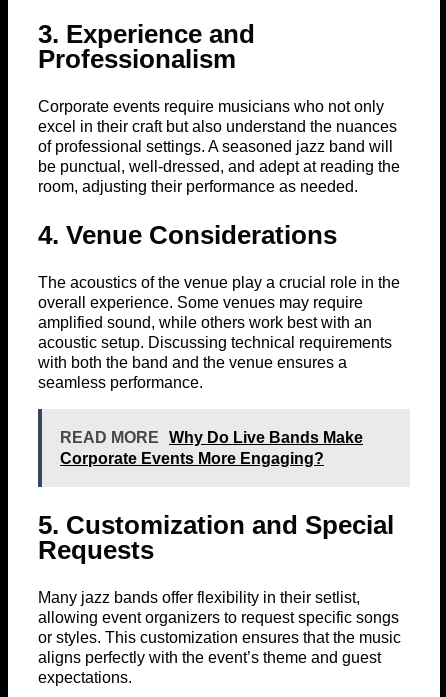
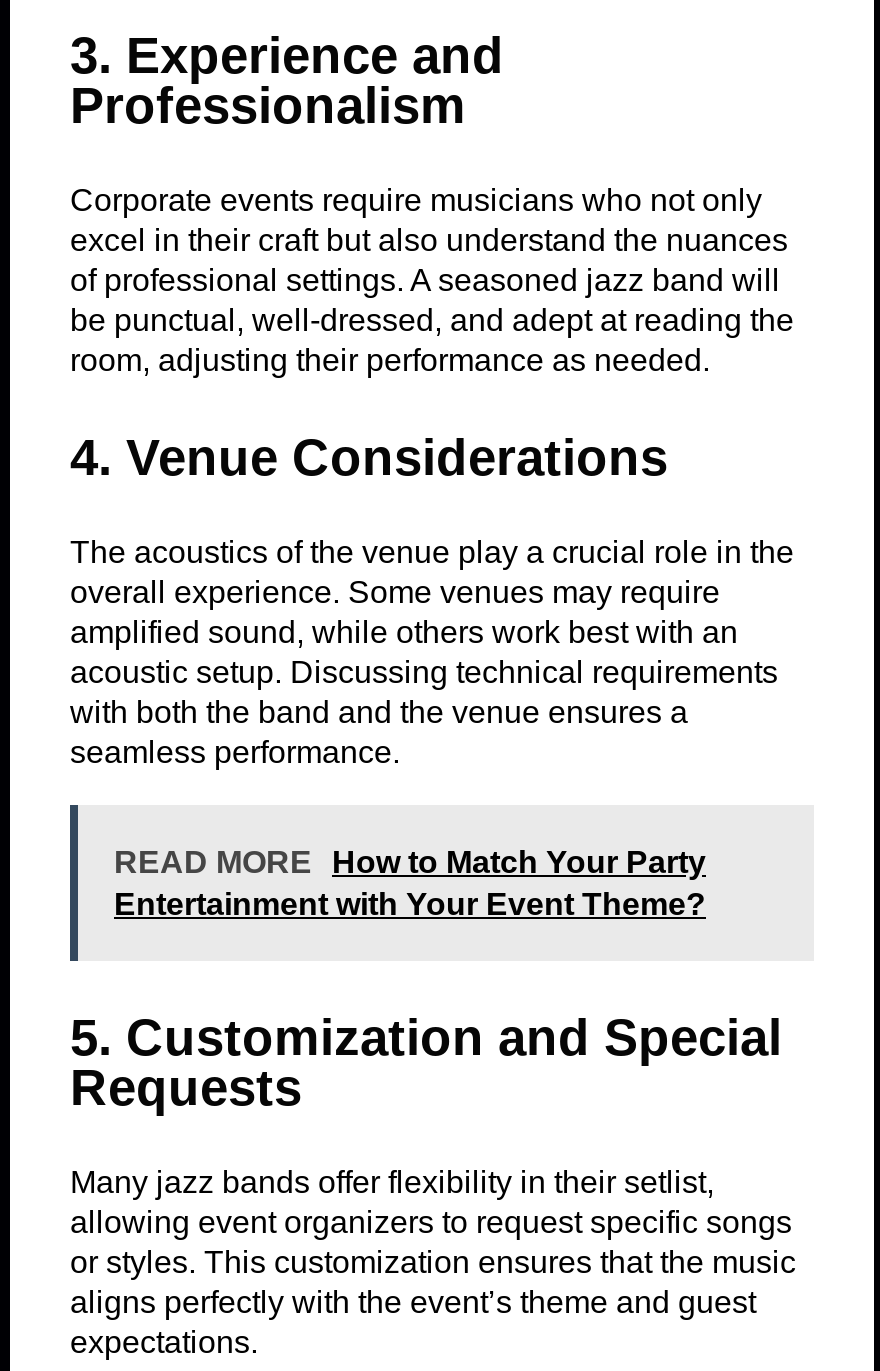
[60,429,363,467] READ MORE Why Do Live Bands Make | Corporate Events More Engaging? -> [114,846,706,922] READ MORE How to Match Your Party | Entertainment with Your Event Theme?

